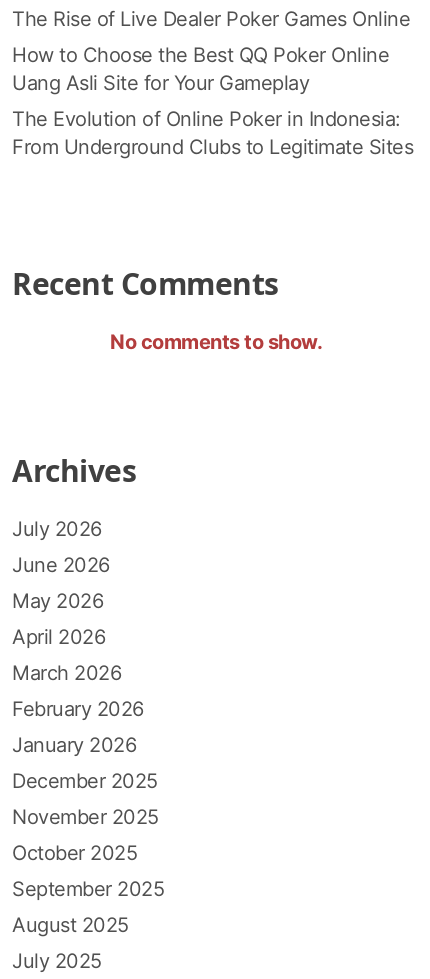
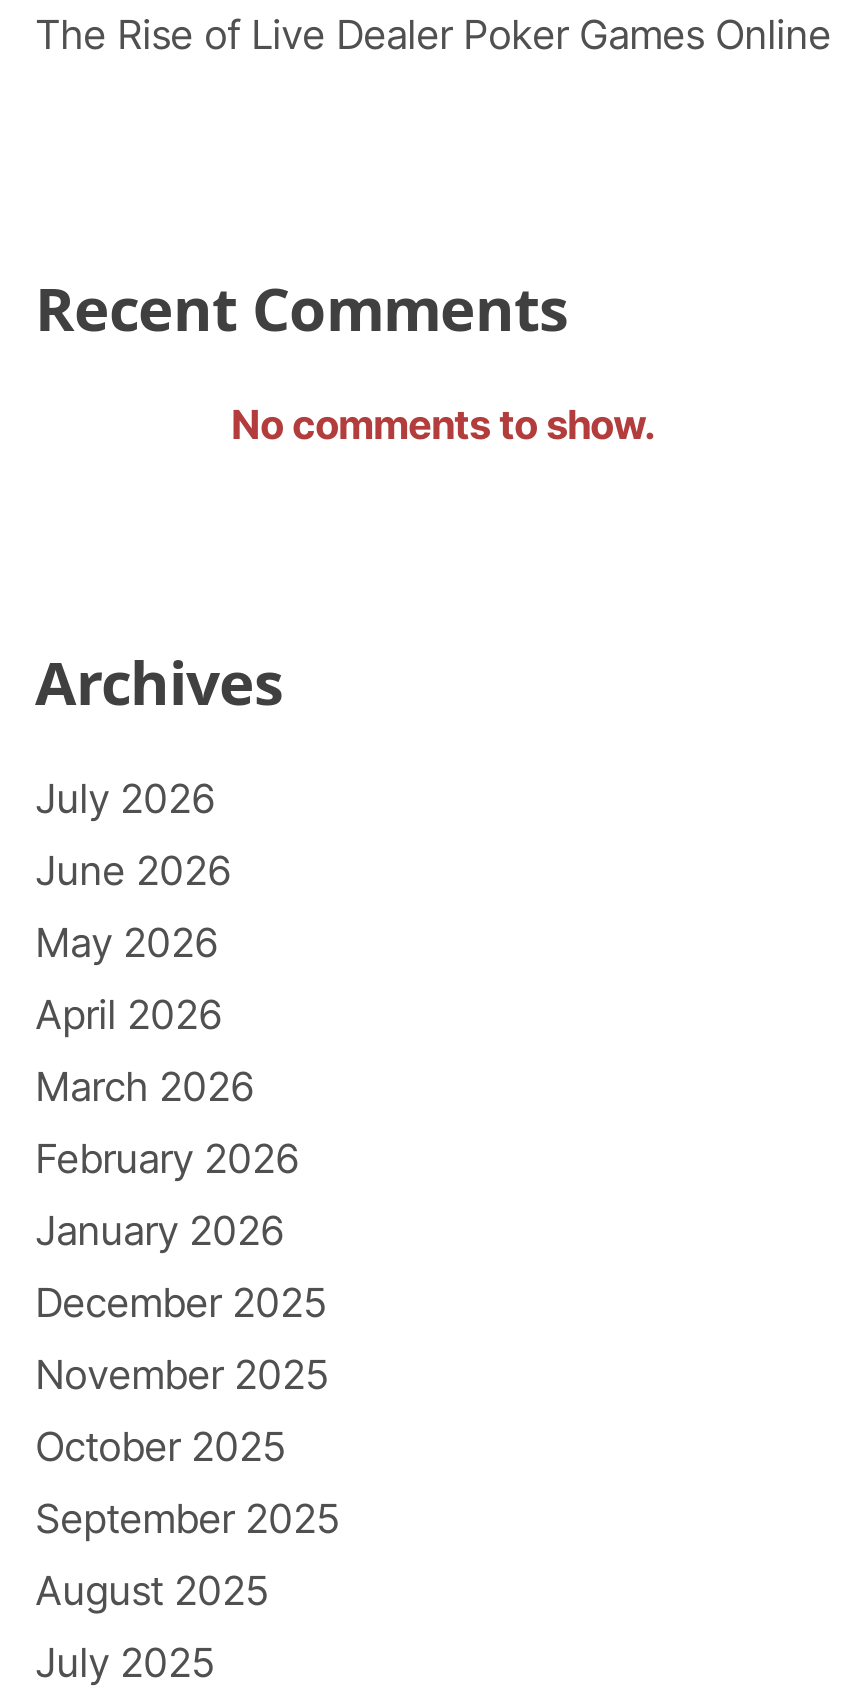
[12,43,413,159] How to Choose the Best QQ Poker Online | Uang Asli Site for Your Gameplay | The Evolution of Online Poker in Indonesia: | From Underground Clubs to Legitimate Sites -> none

